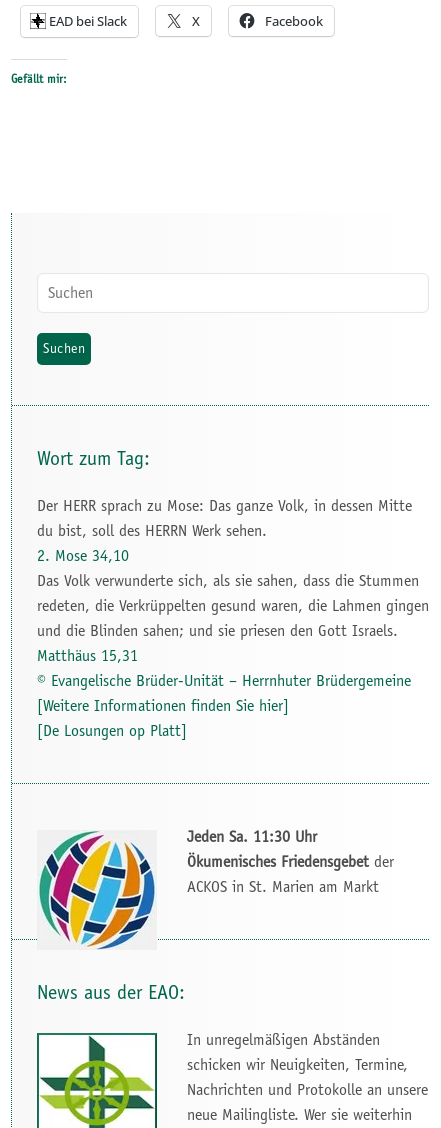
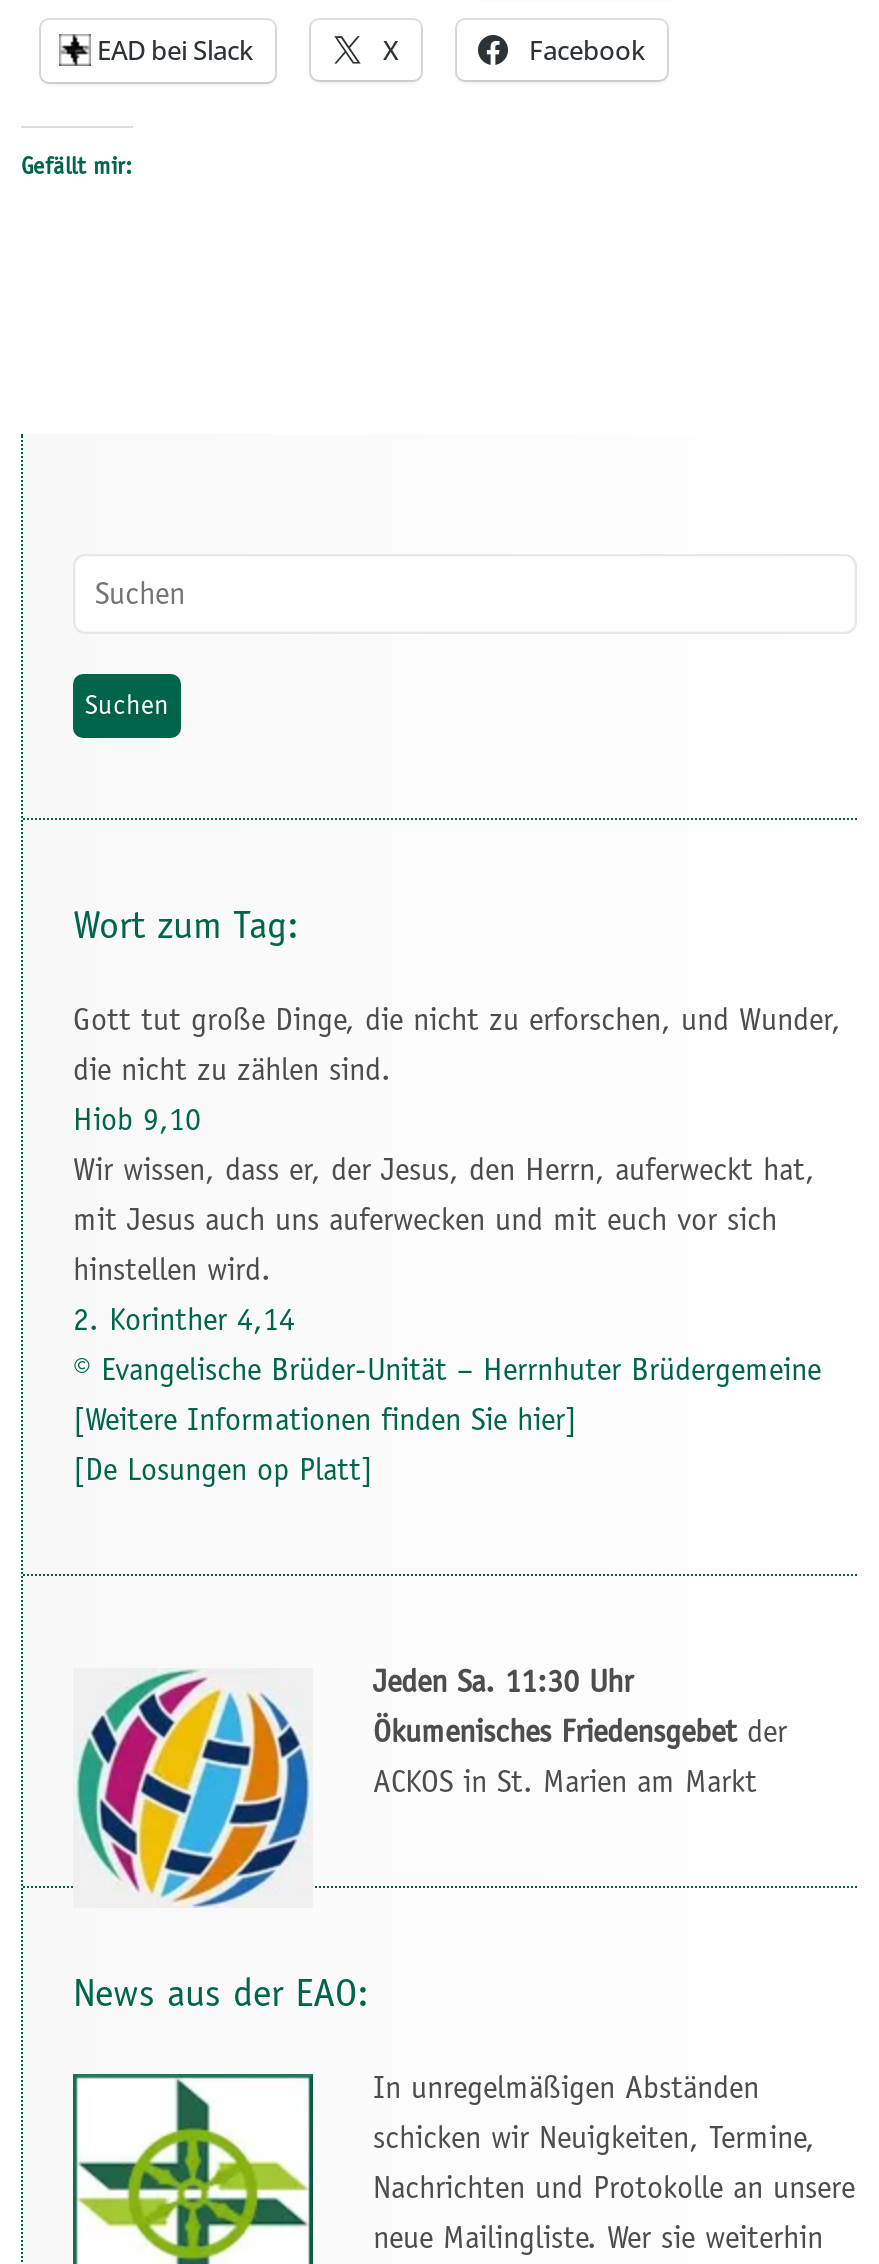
[37,496,429,665] Der HERR sprach zu Mose: Das ganze Volk, in dessen Mitte | du bist, soll des HERRN Werk sehen. | 2. Mose 34,10 | Das Volk verwunderte sich, als sie sahen, dass die Stummen | redeten, die Verkrüppelten gesund waren, die Lahmen gingen | und die Blinden sahen; und sie priesen den Gott Israels. | Matthäus 15,31 -> [73,1000,841,1338] Gott tut große Dinge, die nicht zu erforschen, und Wunder, | die nicht zu zählen sind. | Hiob 9,10 | Wir wissen, dass er, der Jesus, den Herrn, auferweckt hat, | mit Jesus auch uns auferwecken und mit euch vor sich | hinstellen wird. | 2. Korinther 4,14

